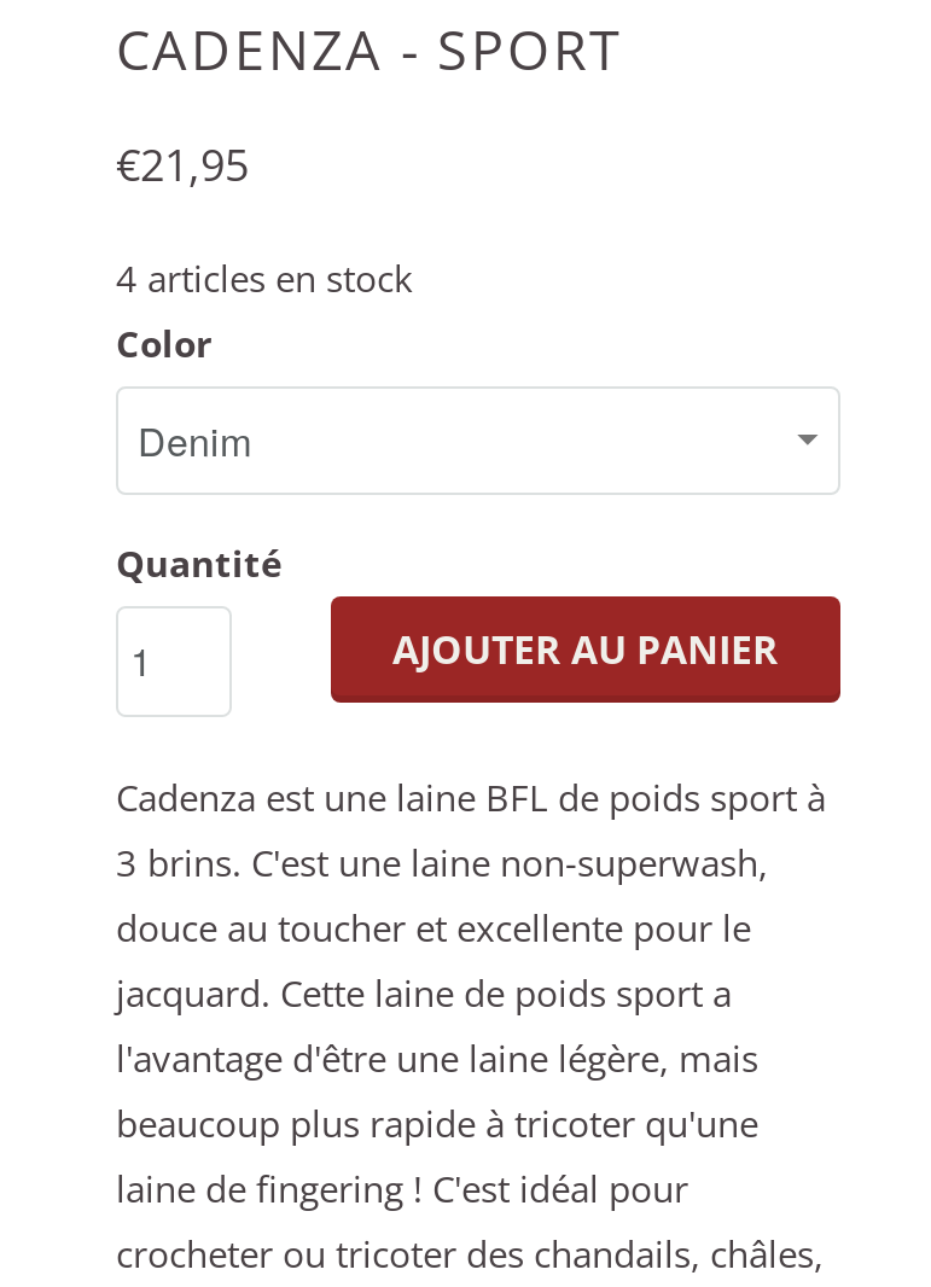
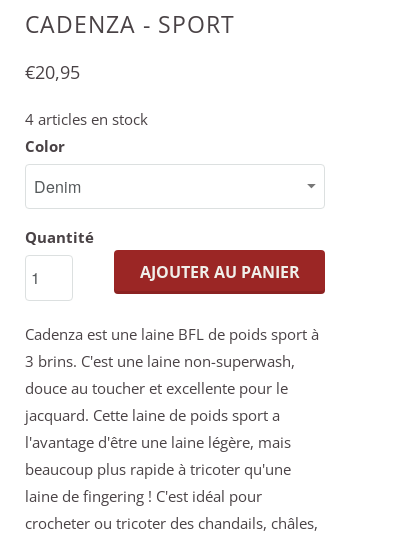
[116,137,249,195] €21,95 -> [25,60,80,84] €20,95

